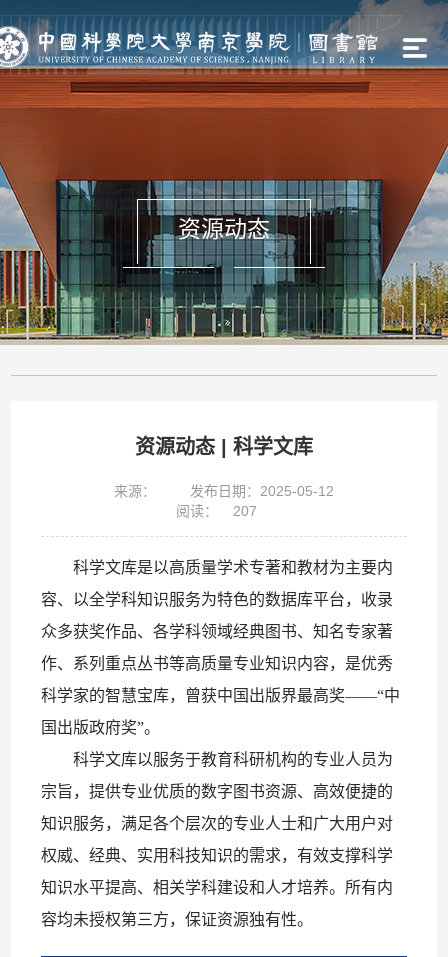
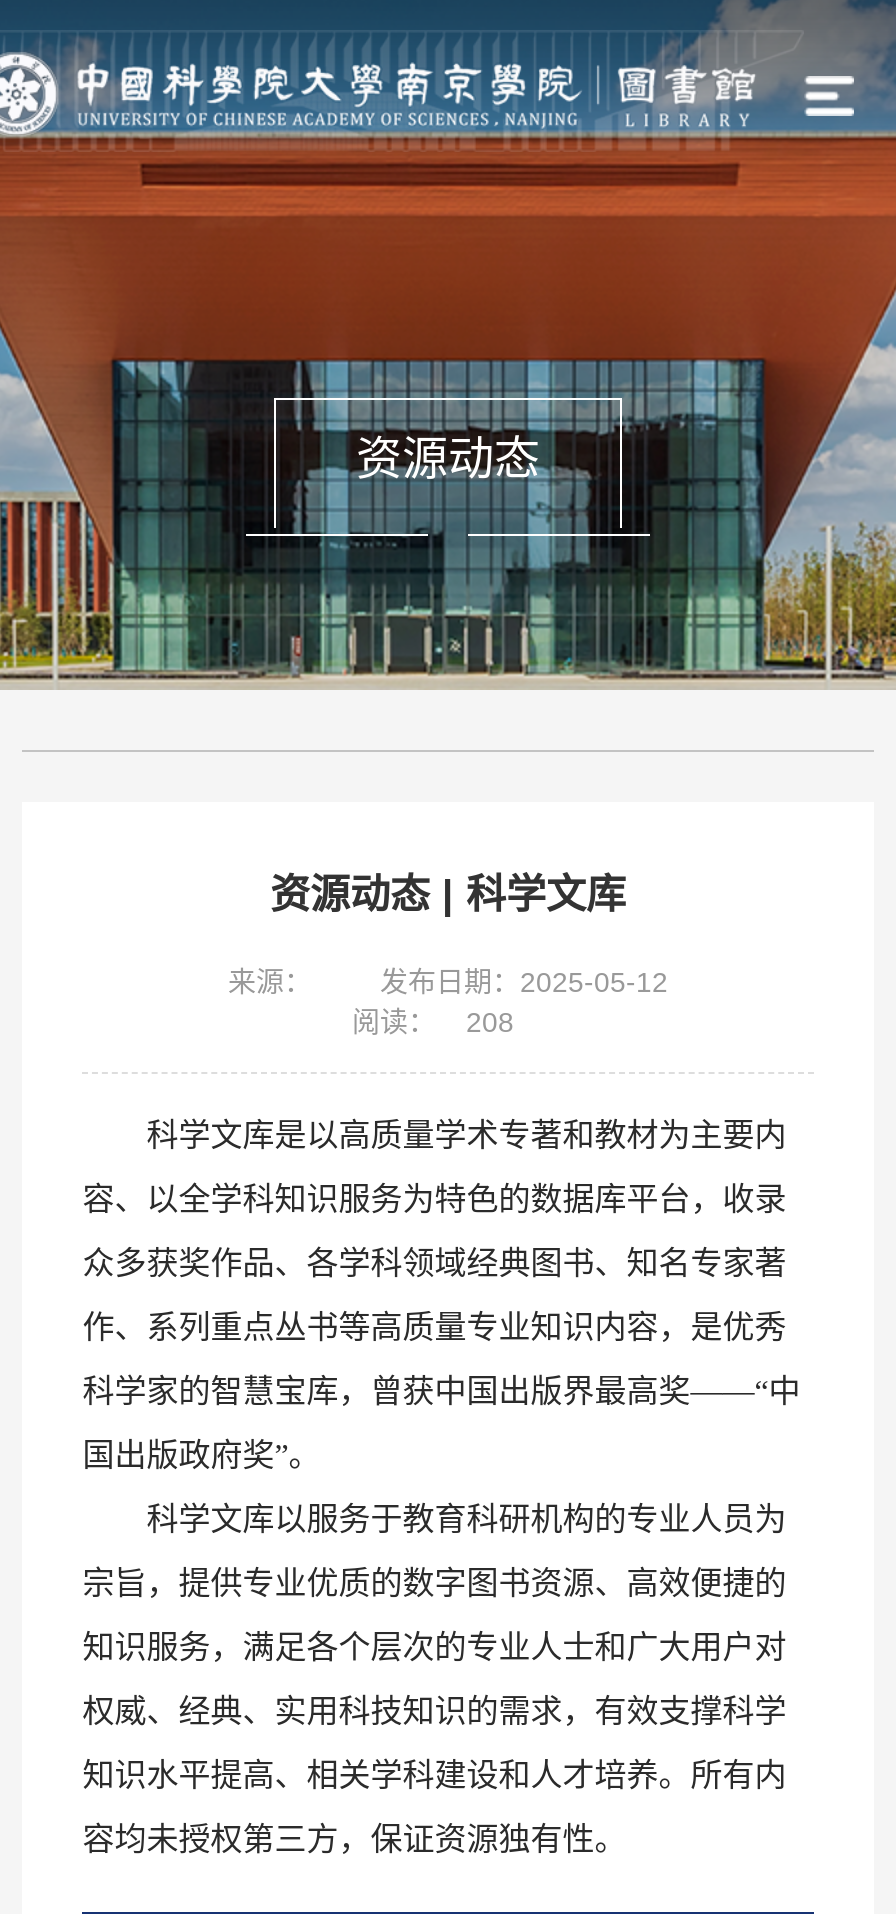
[176,503,257,519] 阅读： 207 -> [352,1006,514,1038] 阅读： 208

